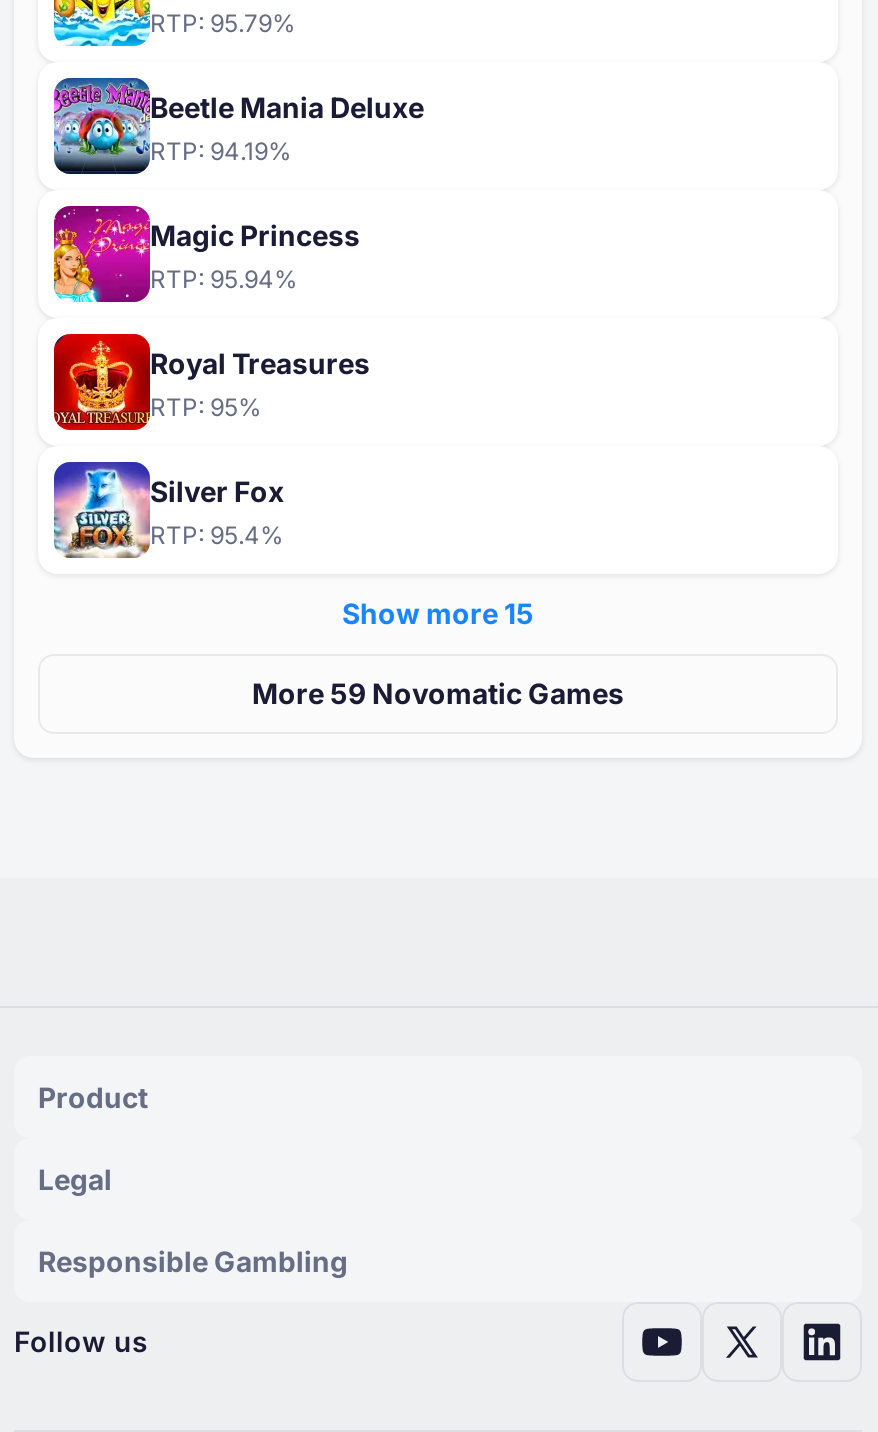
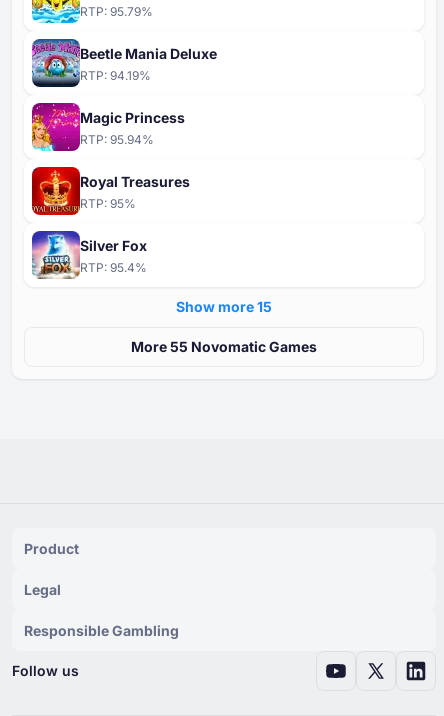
[252,677,624,711] More 59 Novomatic Games -> [131,338,317,355] More 55 Novomatic Games

